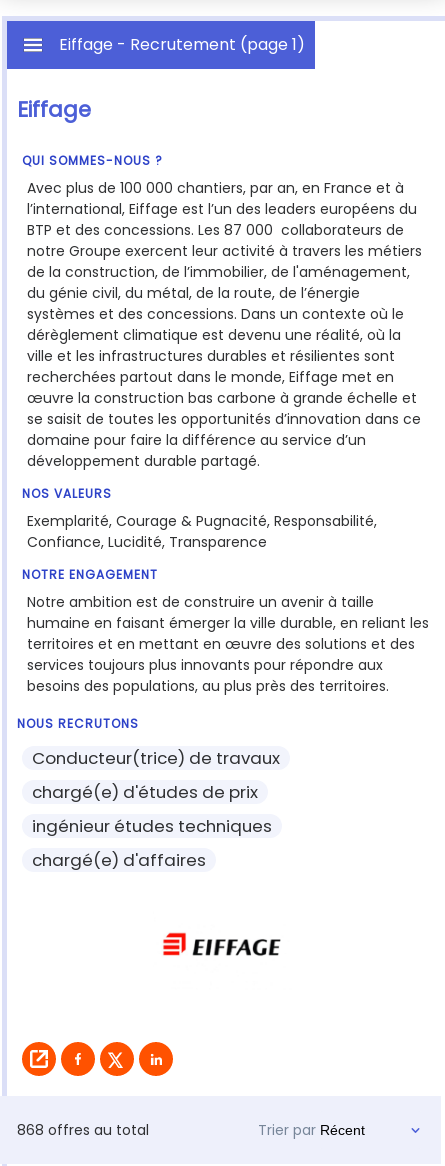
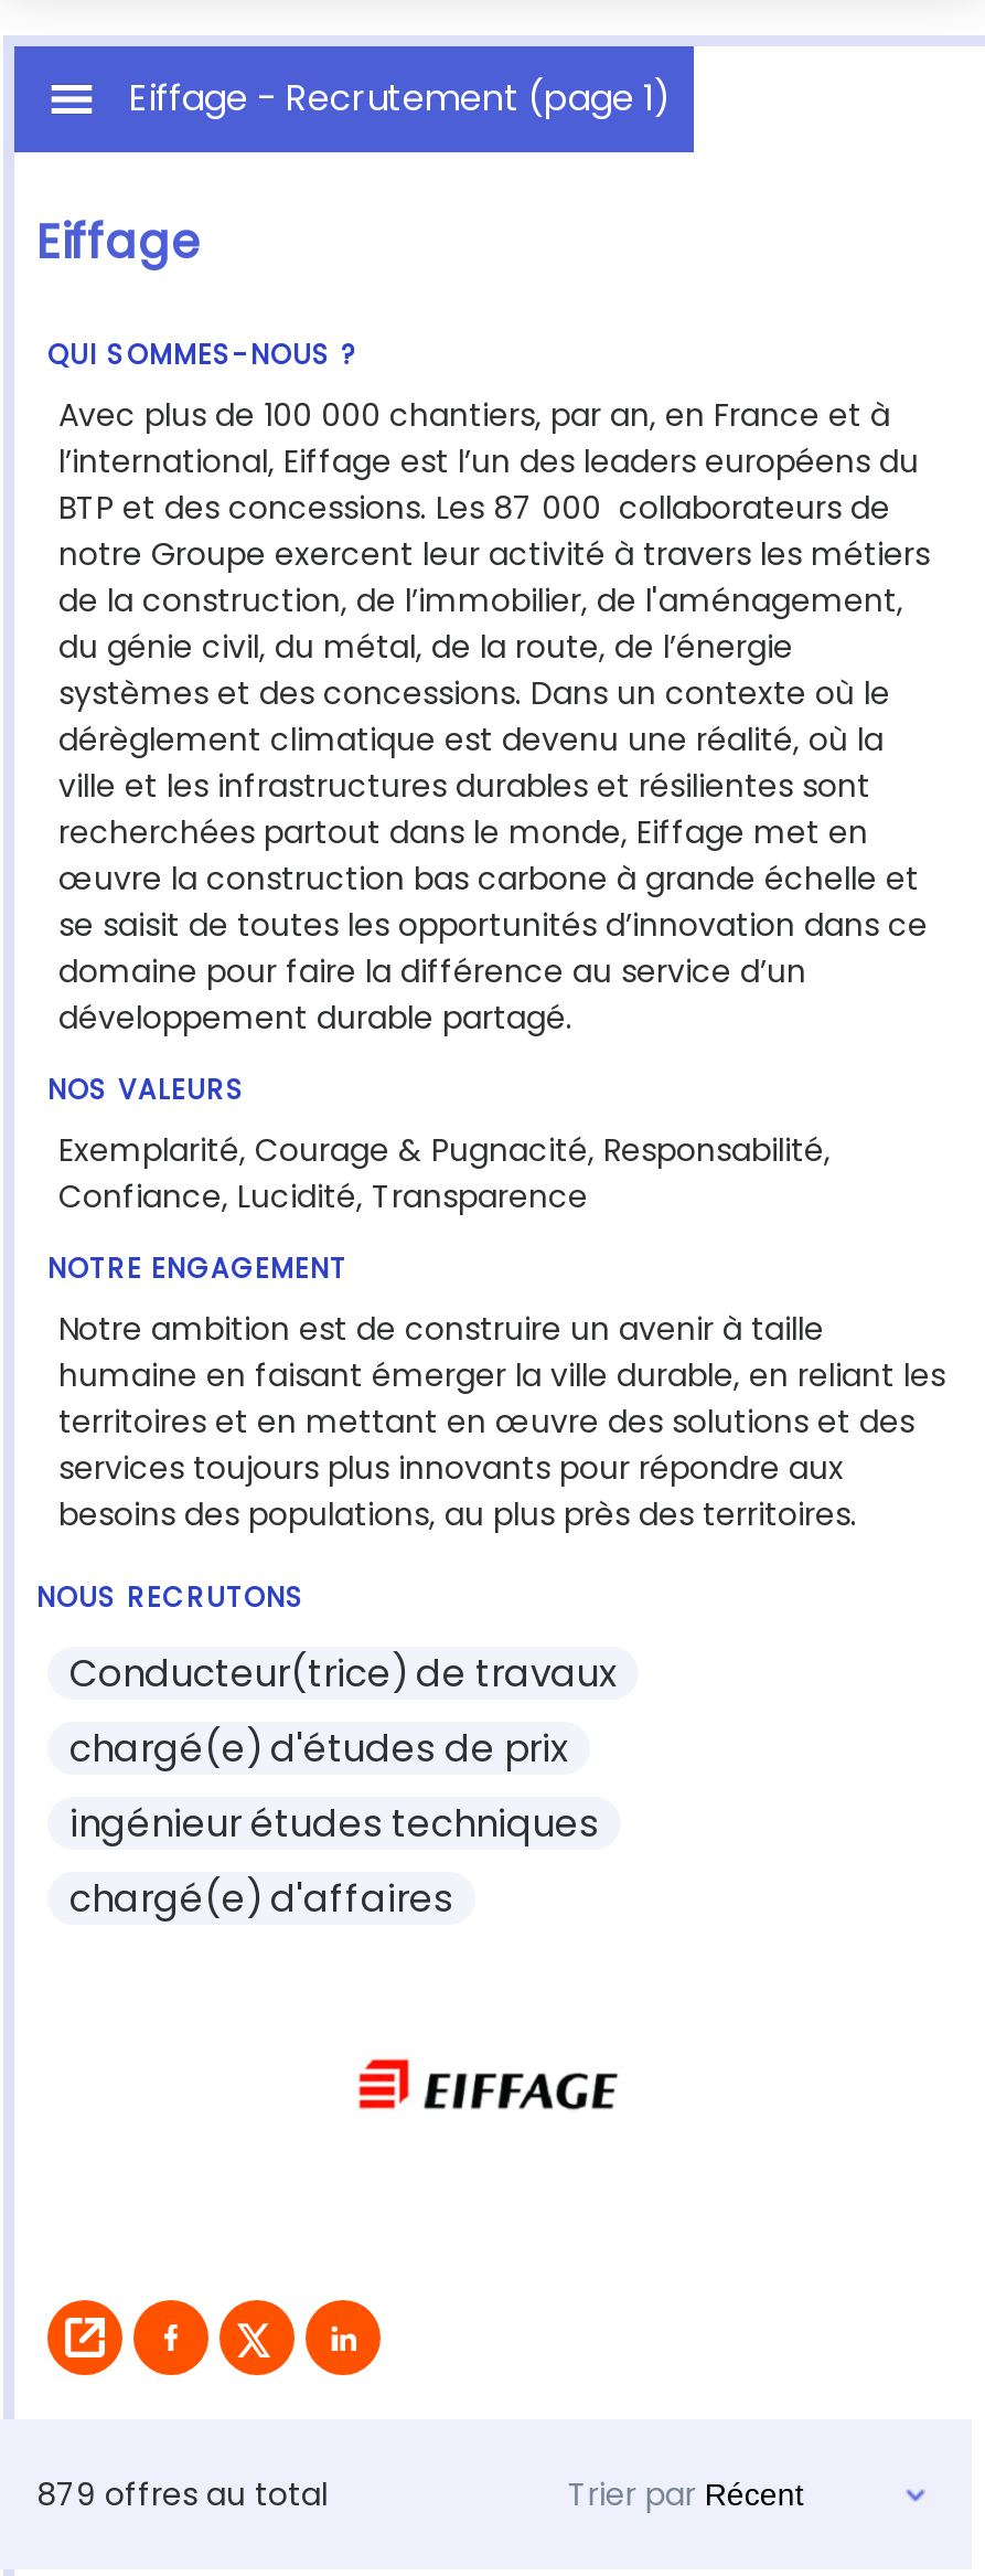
[17,1120,149,1140] 868 offres au total -> [36,2471,328,2516] 879 offres au total

